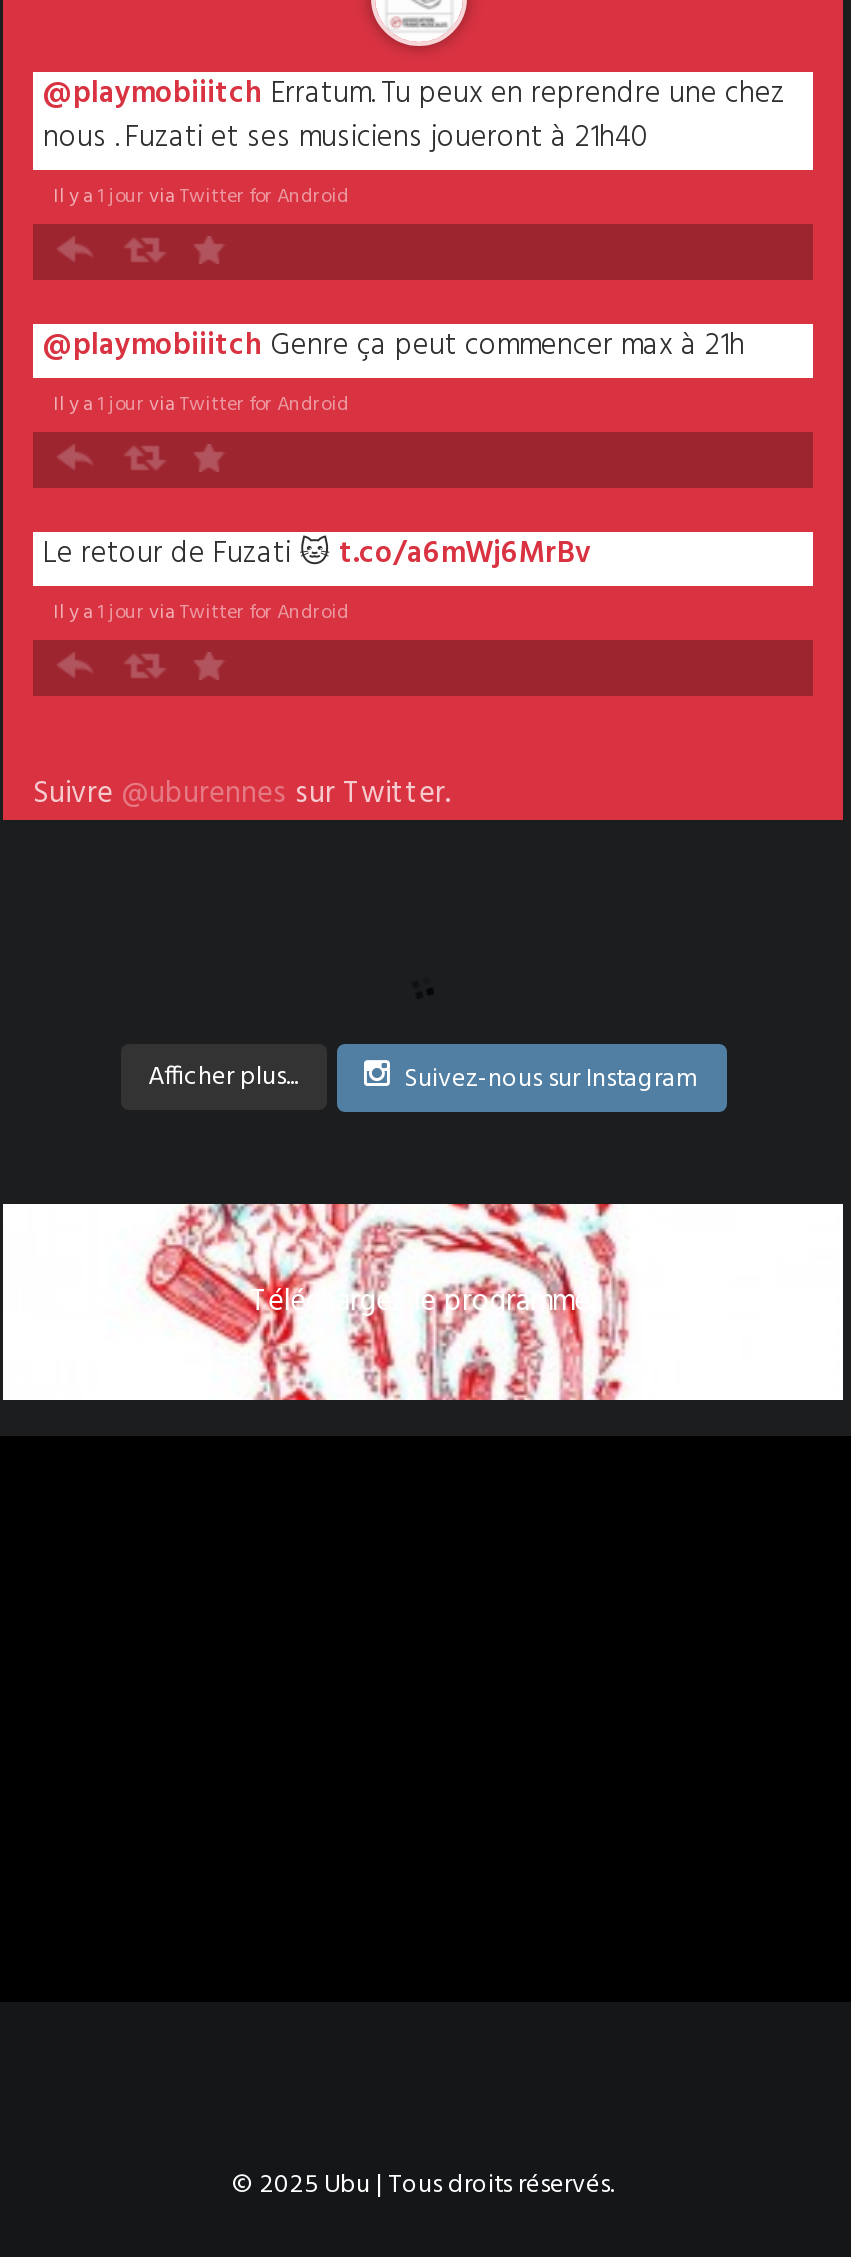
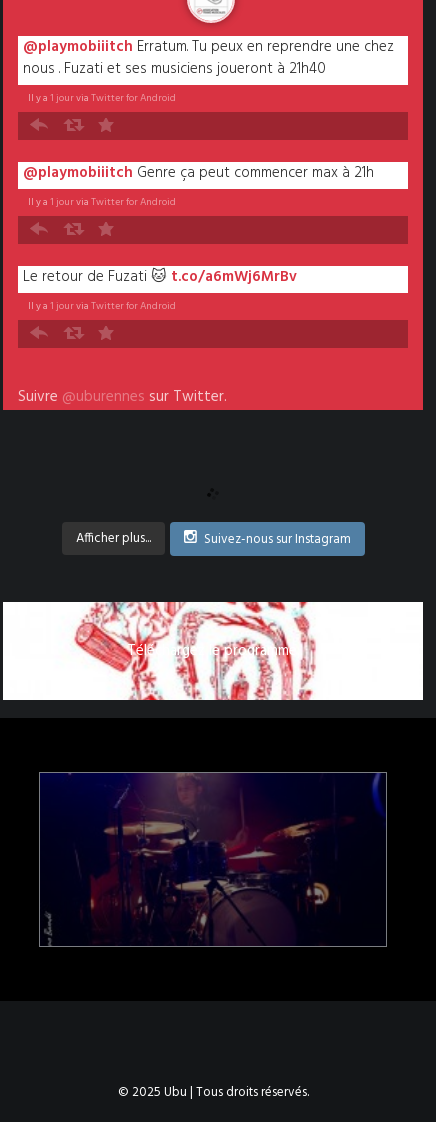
none -> [38,771,388,948] [image]

